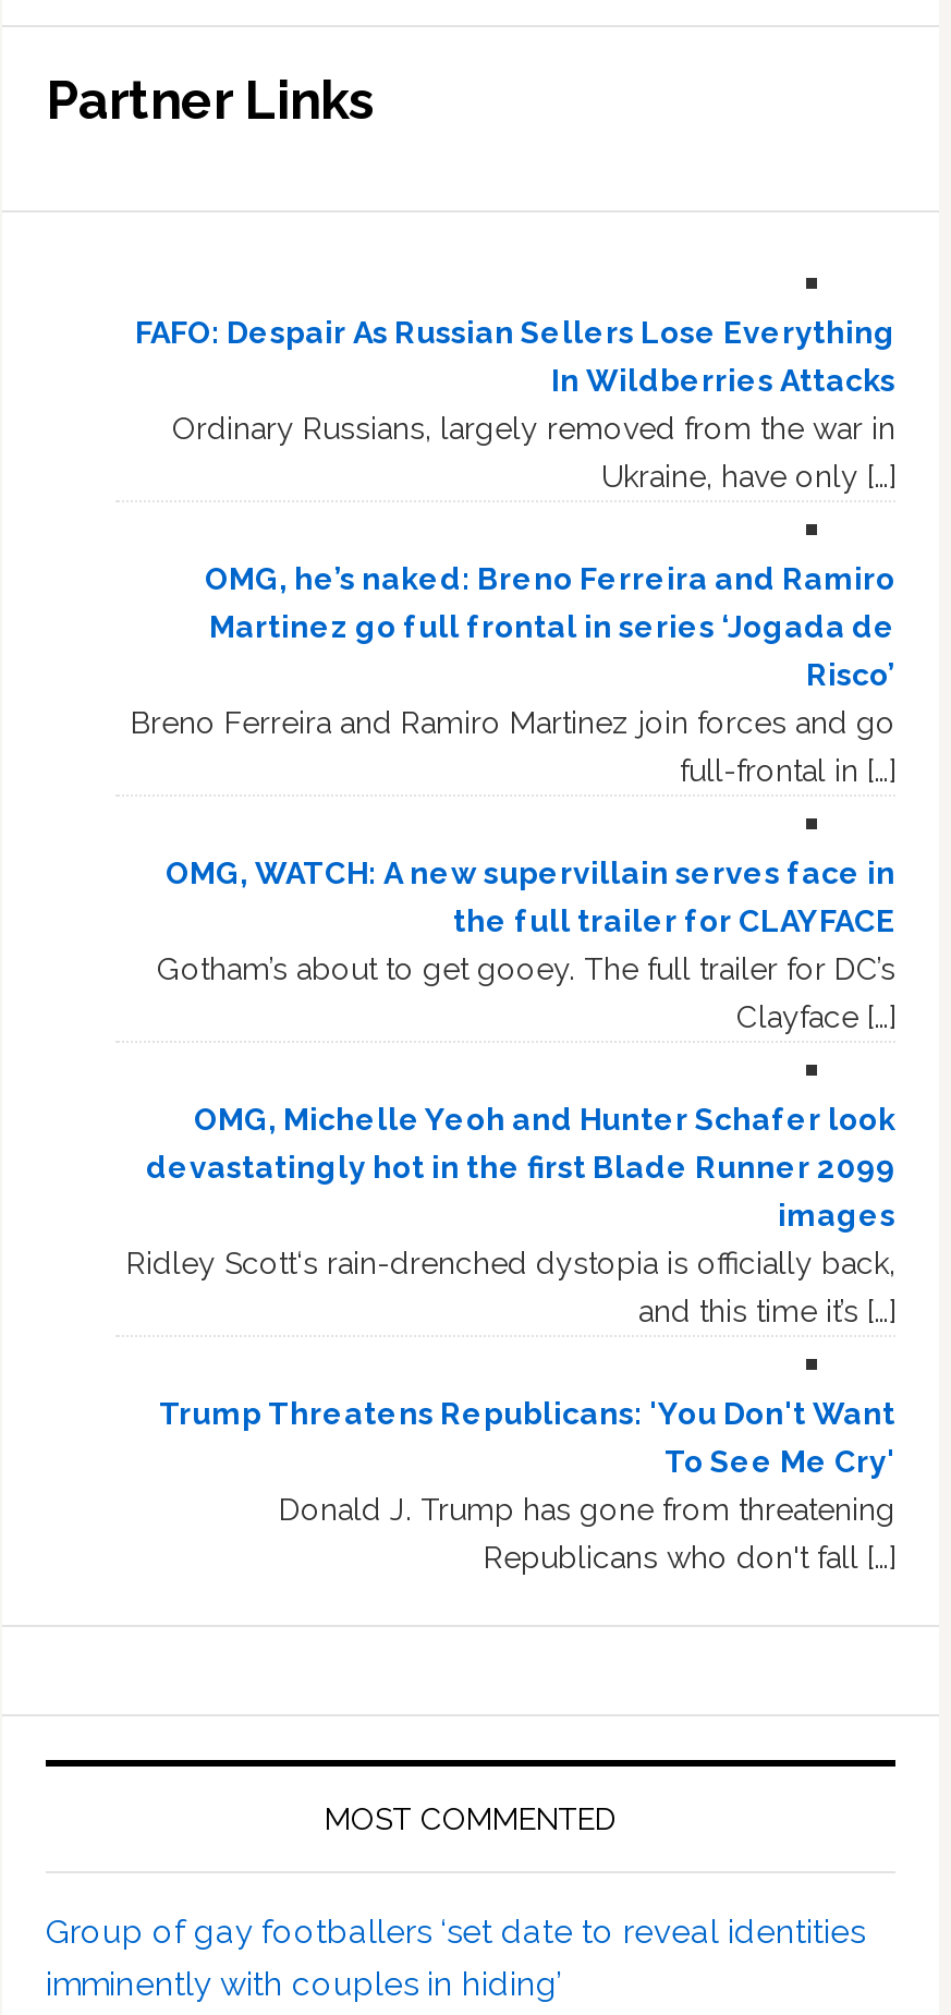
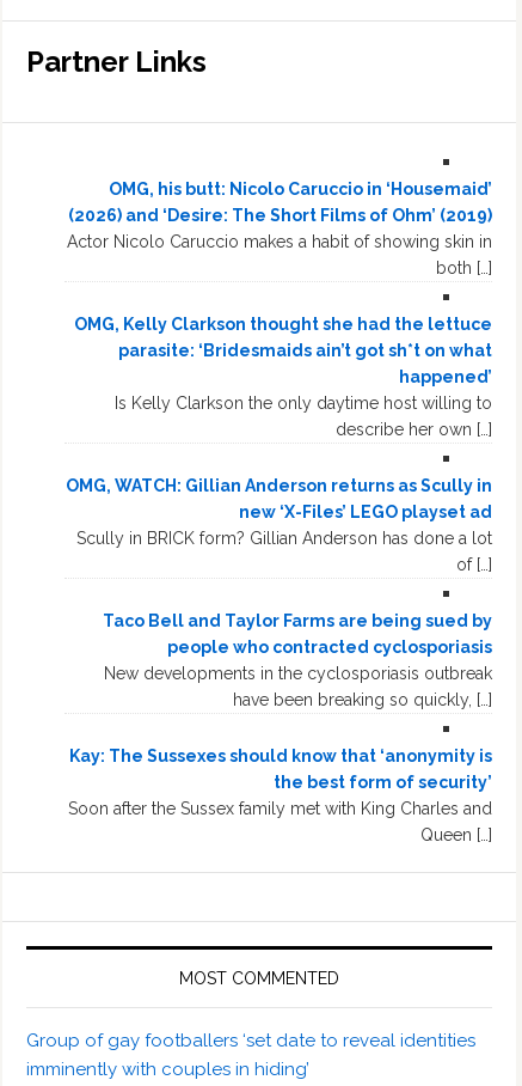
[135,315,895,494] FAFO: Despair As Russian Sellers Lose Everything | In Wildberries Attacks | Ordinary Russians, largely removed from the war in | Ukraine, have only […] -> [67,179,492,277] OMG, his butt: Nicolo Caruccio in ‘Housemaid’ | (2026) and ‘Desire: The Short Films of Ohm’ (2019) | Actor Nicolo Caruccio makes a habit of showing skin in | both […]
[131,561,895,788] OMG, he’s naked: Breno Ferreira and Ramiro | Martinez go full frontal in series ‘Jogada de | Risco’ | Breno Ferreira and Ramiro Martinez join forces and go | full-frontal in […] -> [74,315,492,439] OMG, Kelly Clarkson thought she had the lettuce | parasite: ‘Bridesmaids ain’t got sh*t on what | happened’ | Is Kelly Clarkson the only daytime host willing to | describe her own […]
[157,855,895,1034] OMG, WATCH: A new supervillain serves face in | the full trailer for CLAYFACE | Gotham’s about to get gooey. The full trailer for DC’s | Clayface […] -> [66,476,492,574] OMG, WATCH: Gillian Anderson returns as Scully in | new ‘X-Files’ LEGO playset ad | Scully in BRICK form? Gillian Anderson has done a lot | of […]
[126,1102,895,1328] OMG, Michelle Yeoh and Hunter Schafer look | devastatingly hot in the first Blade Runner 2099 | images | Ridley Scott‘s rain-drenched dystopia is officially back, | and this time it’s […] -> [103,611,492,709] Taco Bell and Taylor Farms are being sued by | people who contracted cyclosporiasis | New developments in the cyclosporiasis outbreak | have been breaking so quickly, […]
[159,1396,895,1575] Trump Threatens Republicans: 'You Don't Want | To See Me Cry' | Donald J. Trump has gone from threatening | Republicans who don't fall […] -> [68,746,492,844] Kay: The Sussexes should know that ‘anonymity is | the best form of security’ | Soon after the Sussex family met with King Charles and | Queen […]

